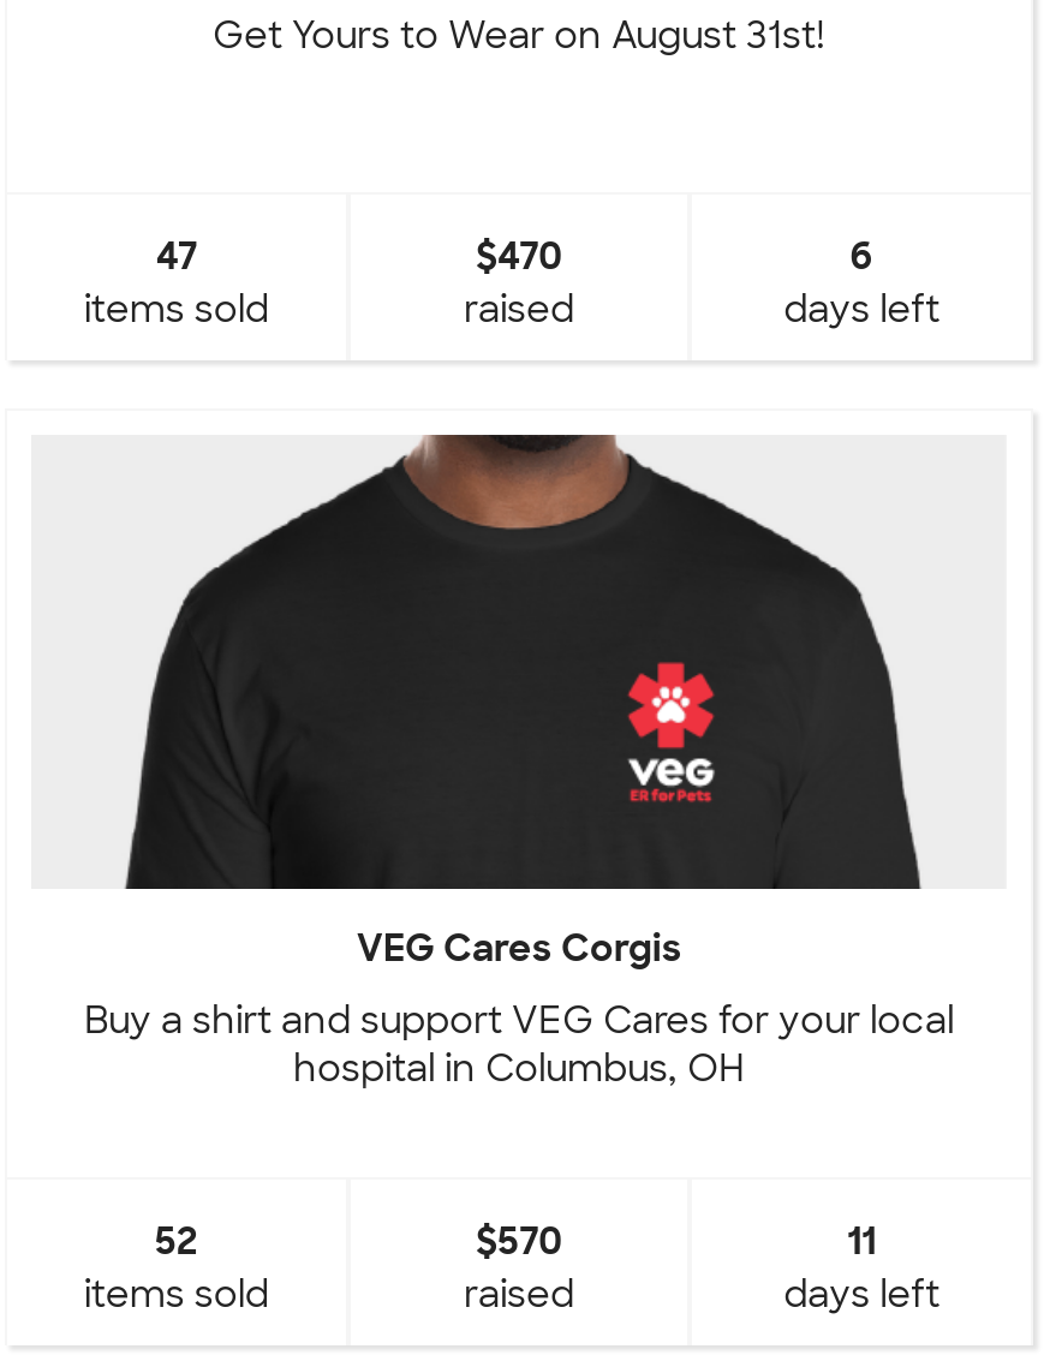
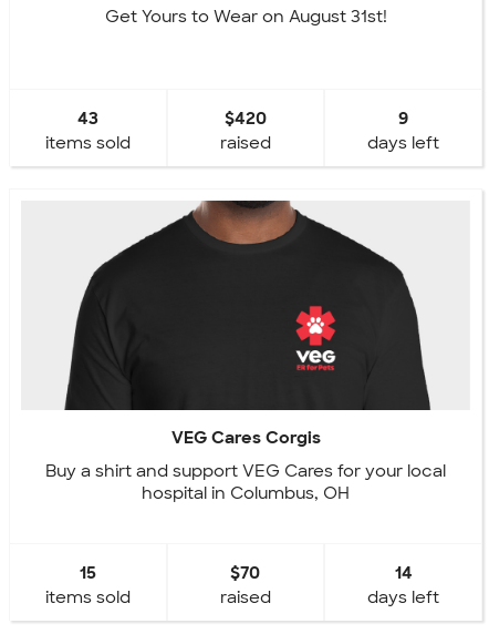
[156,232,197,280] 47 -> [77,108,98,130] 43
[476,232,562,280] $470 -> [225,108,267,130] $420
[850,232,874,280] 6 -> [398,108,408,130] 9
[154,1217,198,1265] 52 -> [79,562,96,585] 15
[476,1217,562,1265] $570 -> [231,562,261,585] $70
[847,1217,876,1265] 11 -> [395,562,412,585] 14

